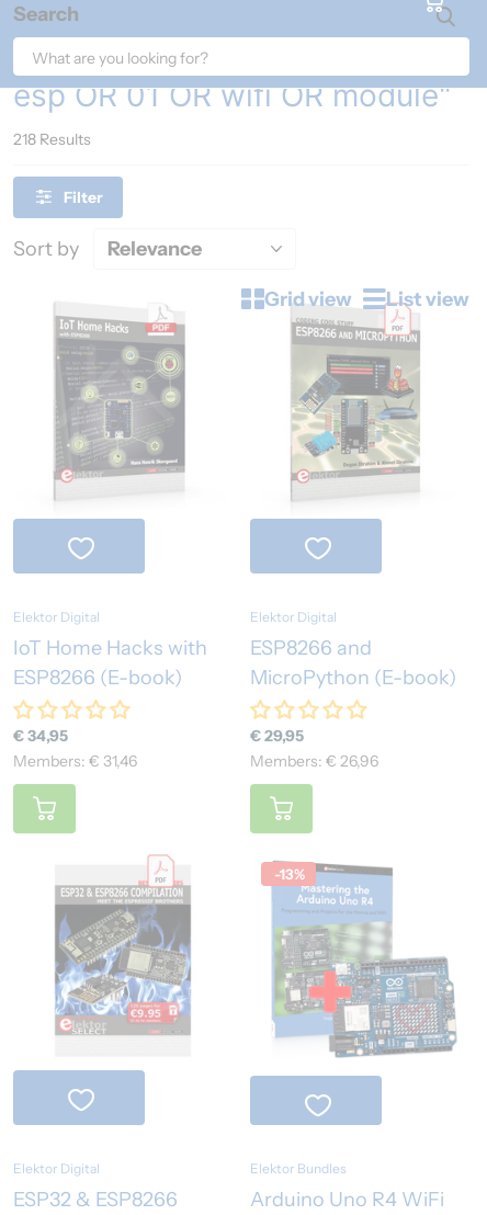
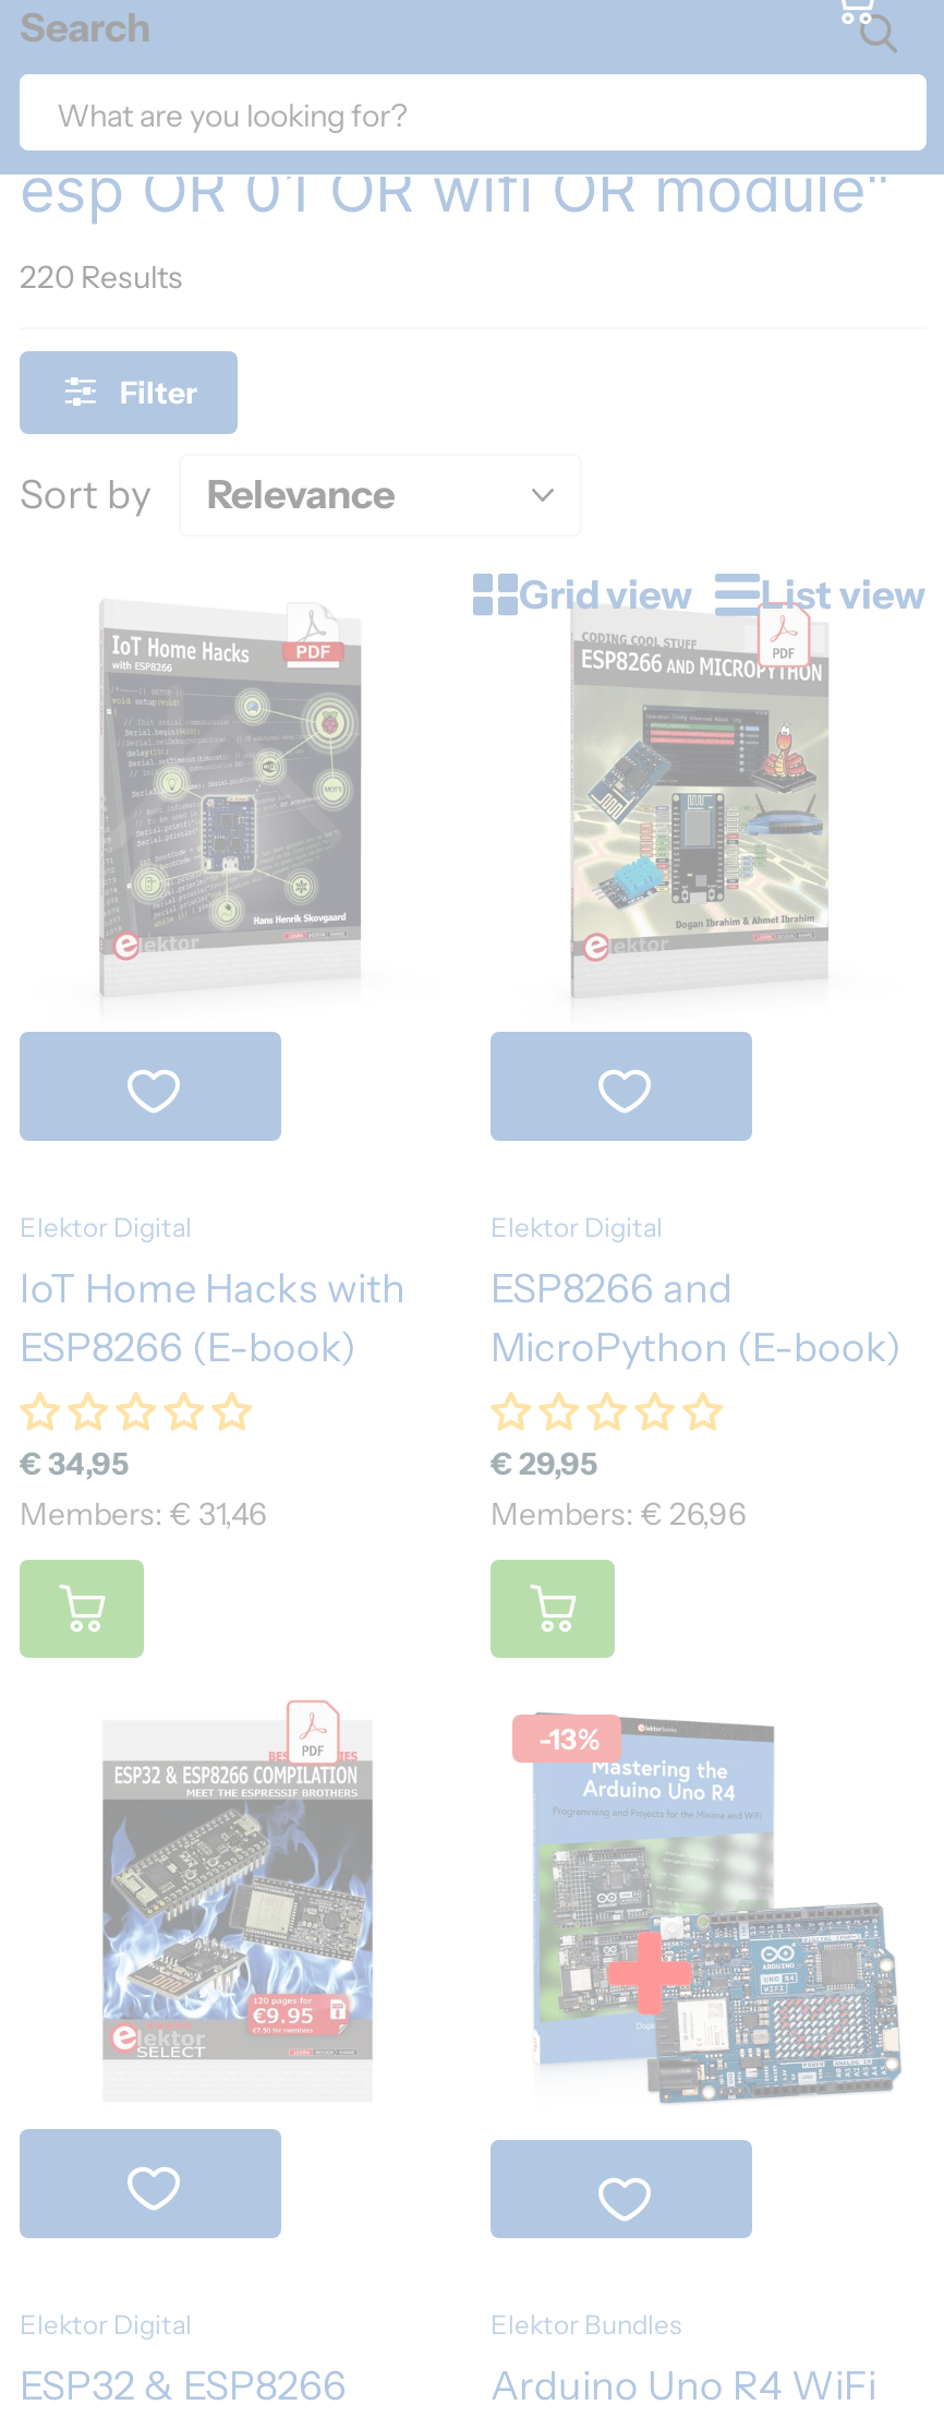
[13,129,91,149] 218 Results -> [20,257,183,297] 220 Results

